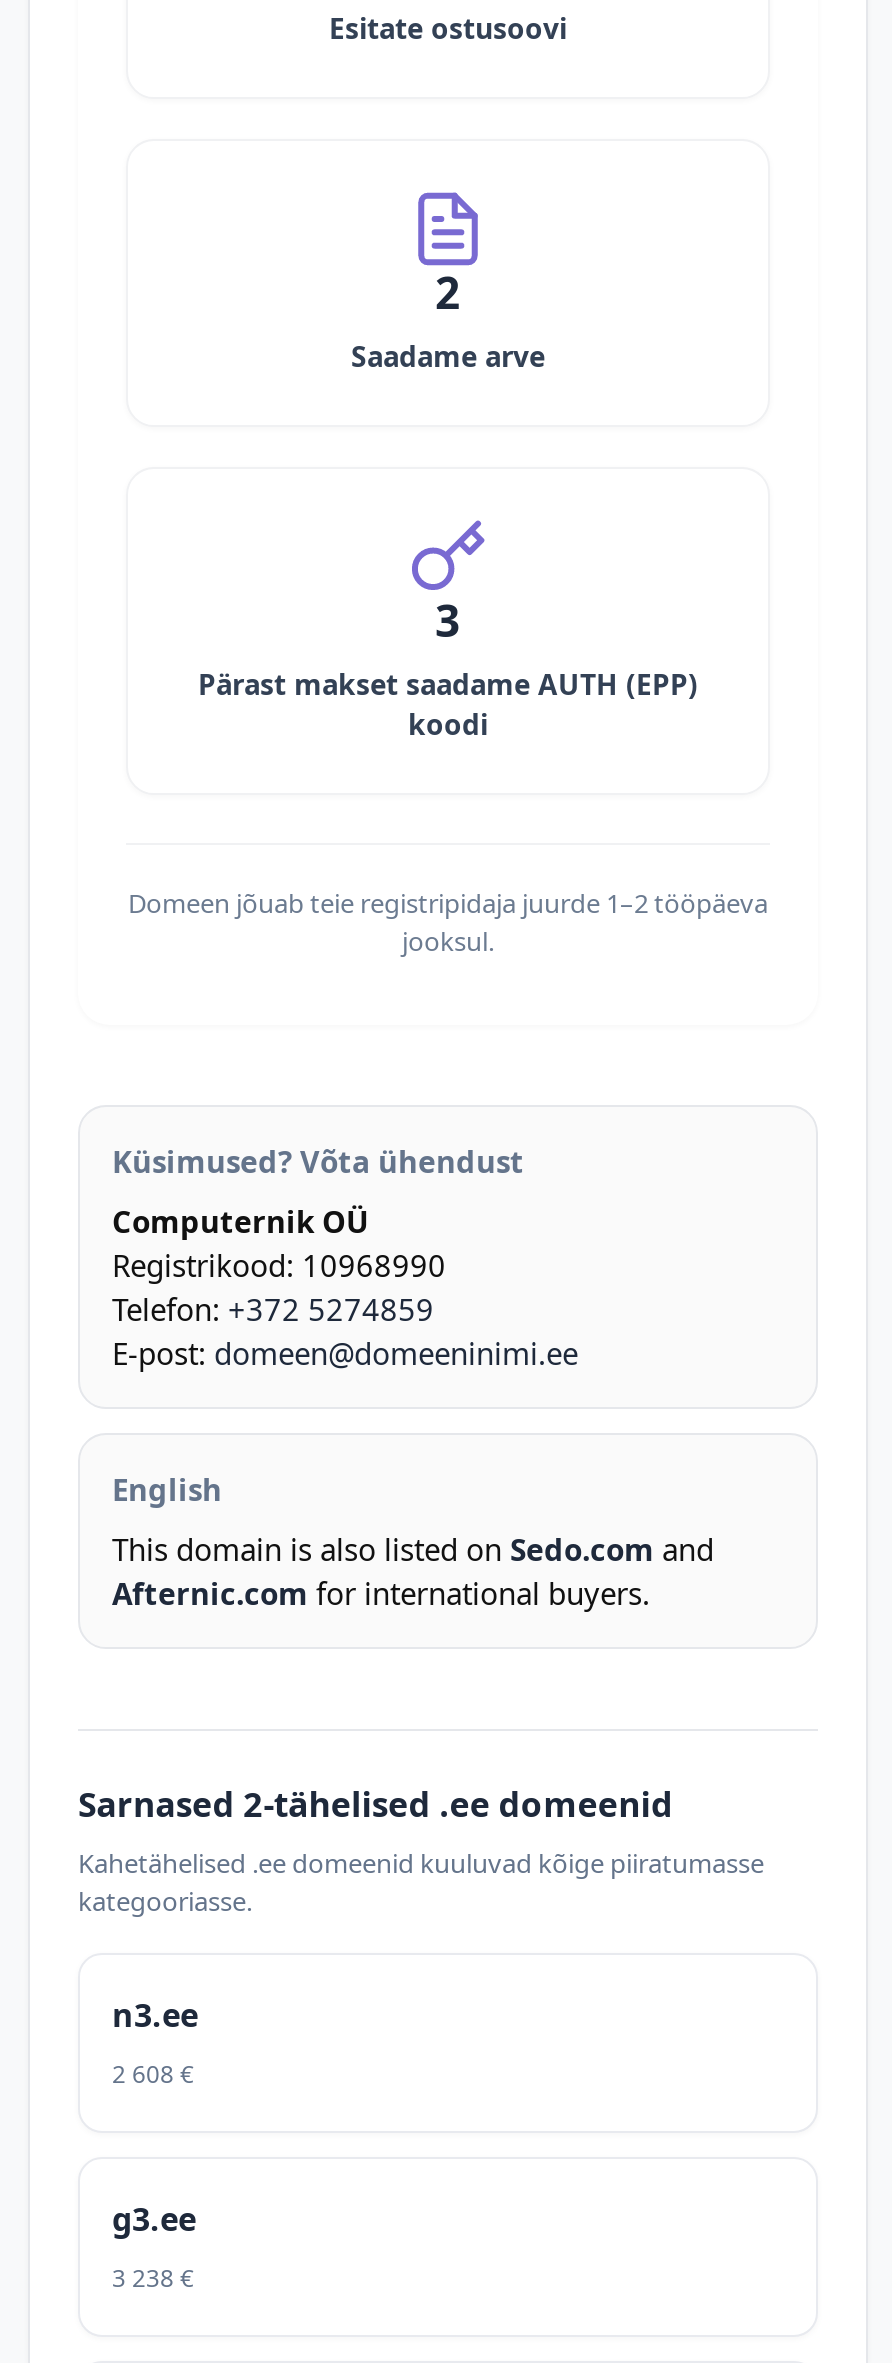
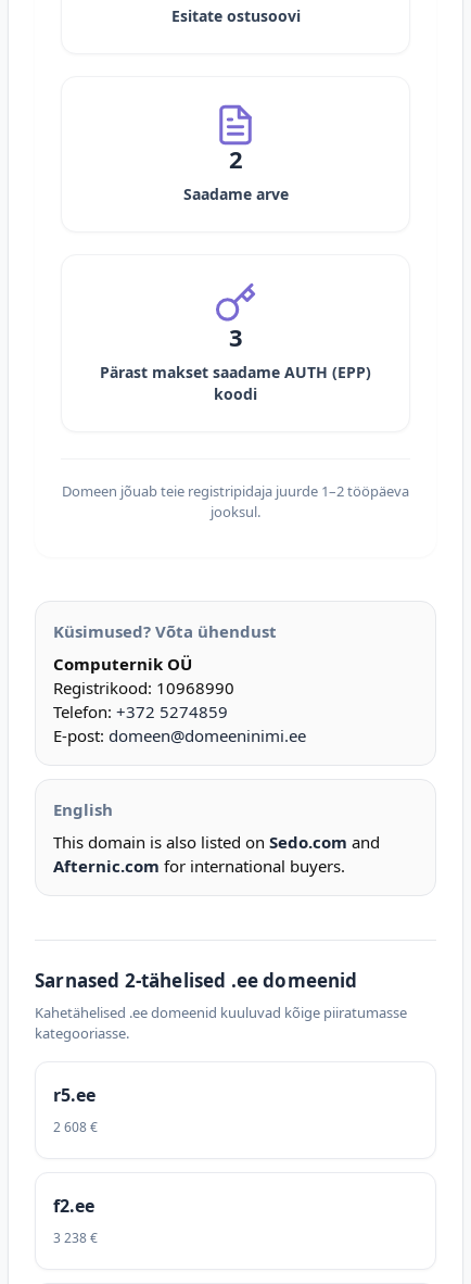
[112,1993,198,2037] n3.ee -> [53,1083,96,1107] r5.ee
[112,2197,196,2241] g3.ee -> [53,1194,94,1218] f2.ee

